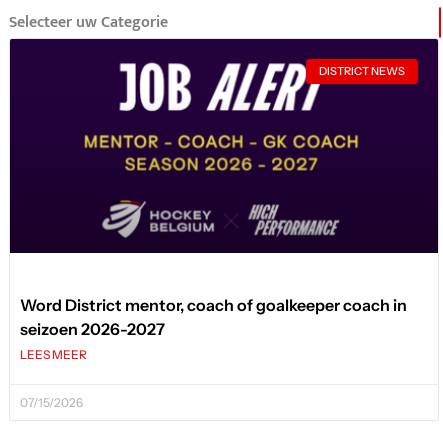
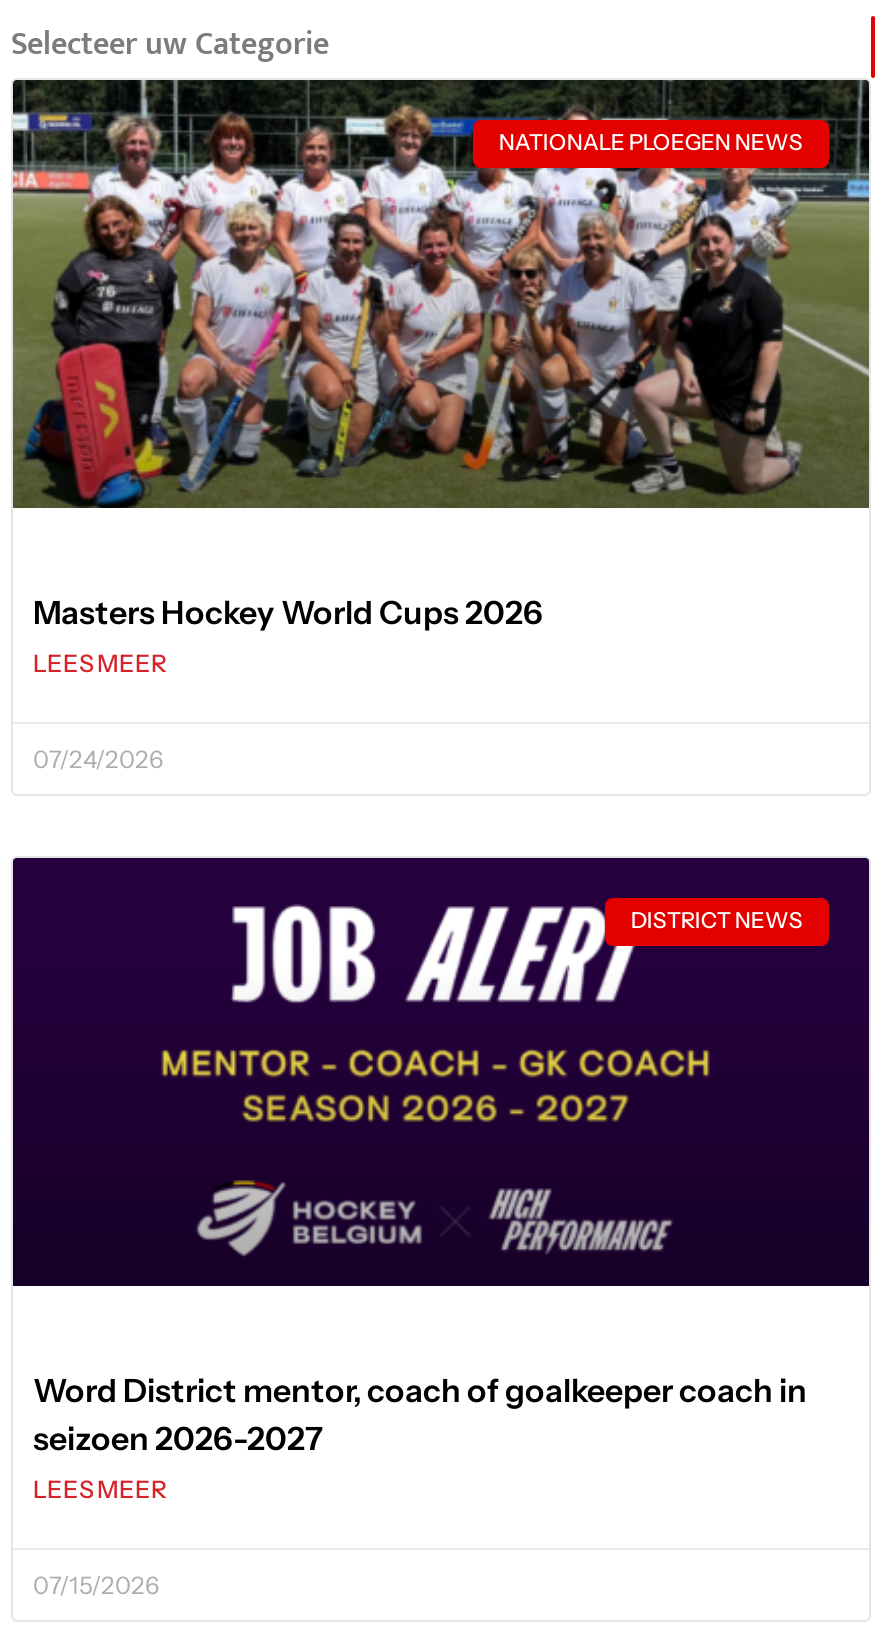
none -> [11,77,871,511] [image] | NATIONALE PLOEGEN NEWS
none -> [33,592,543,774] Masters Hockey World Cups 2026 | LEES MEER | 07/24/2026

